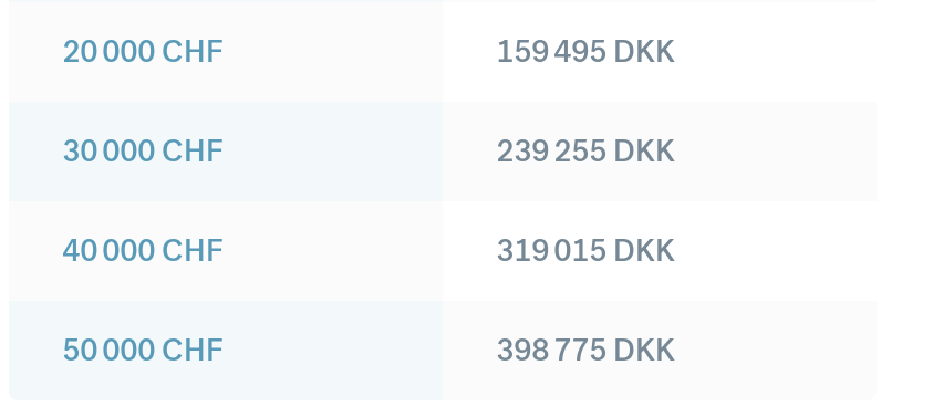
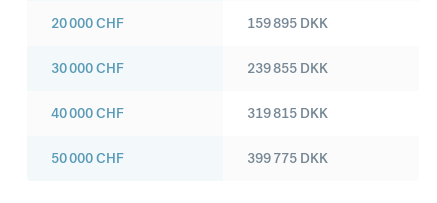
[496,31,675,71] 159 495 DKK -> [247,14,328,32] 159 895 DKK
[496,131,675,171] 239 255 DKK -> [247,59,328,77] 239 855 DKK
[496,231,675,270] 319 015 DKK -> [247,104,328,122] 319 815 DKK
[496,330,675,370] 398 775 DKK -> [247,149,328,167] 399 775 DKK

